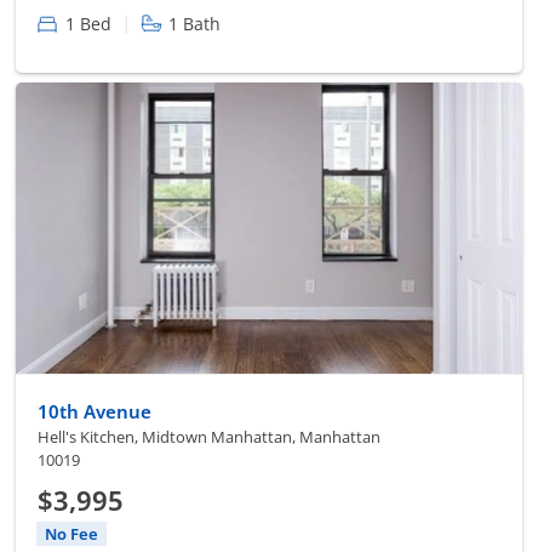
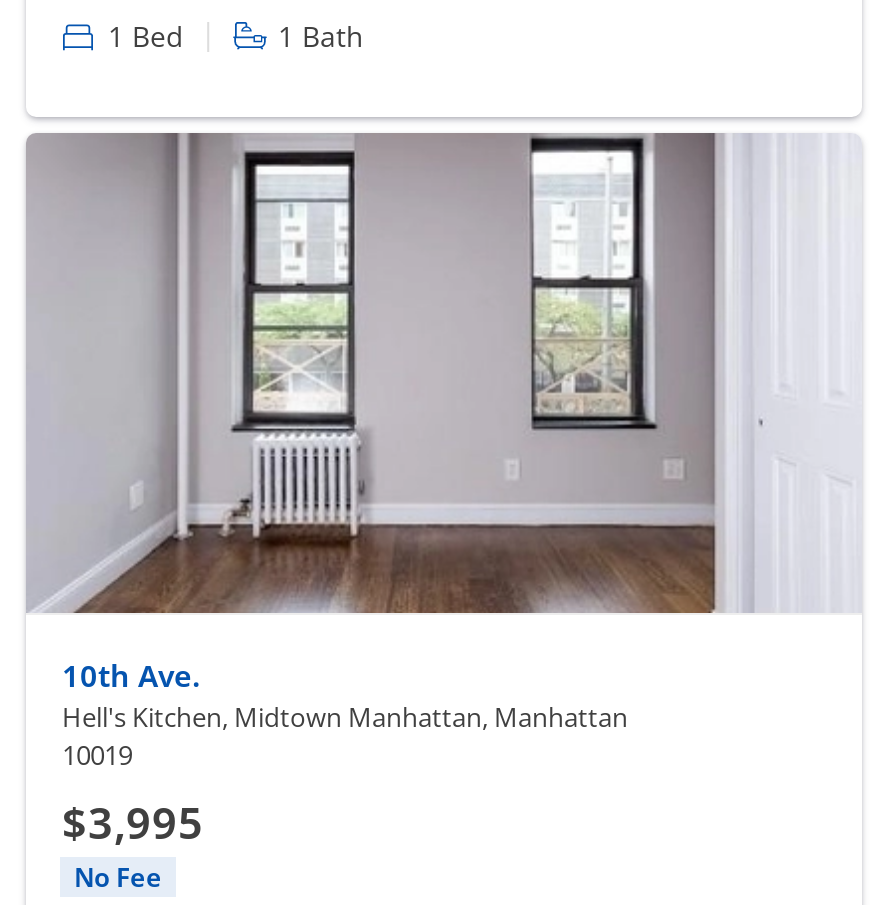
[38,399,151,423] 10th Avenue -> [62,655,200,695] 10th Ave.

